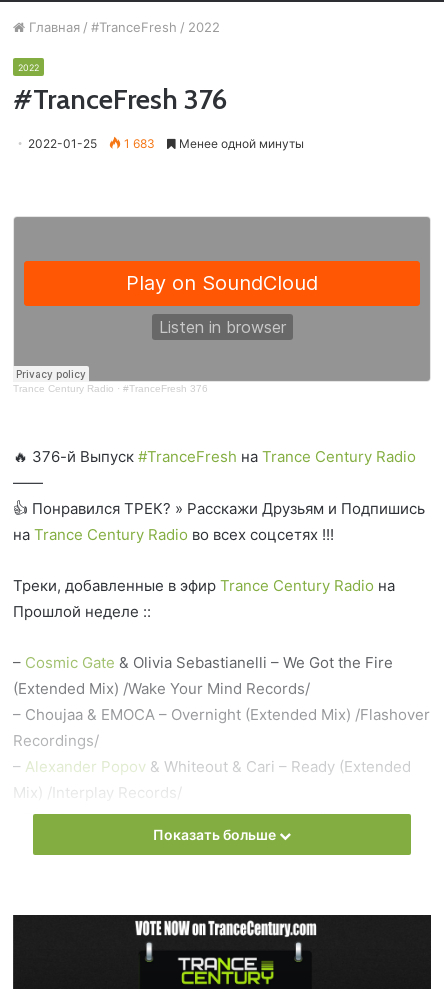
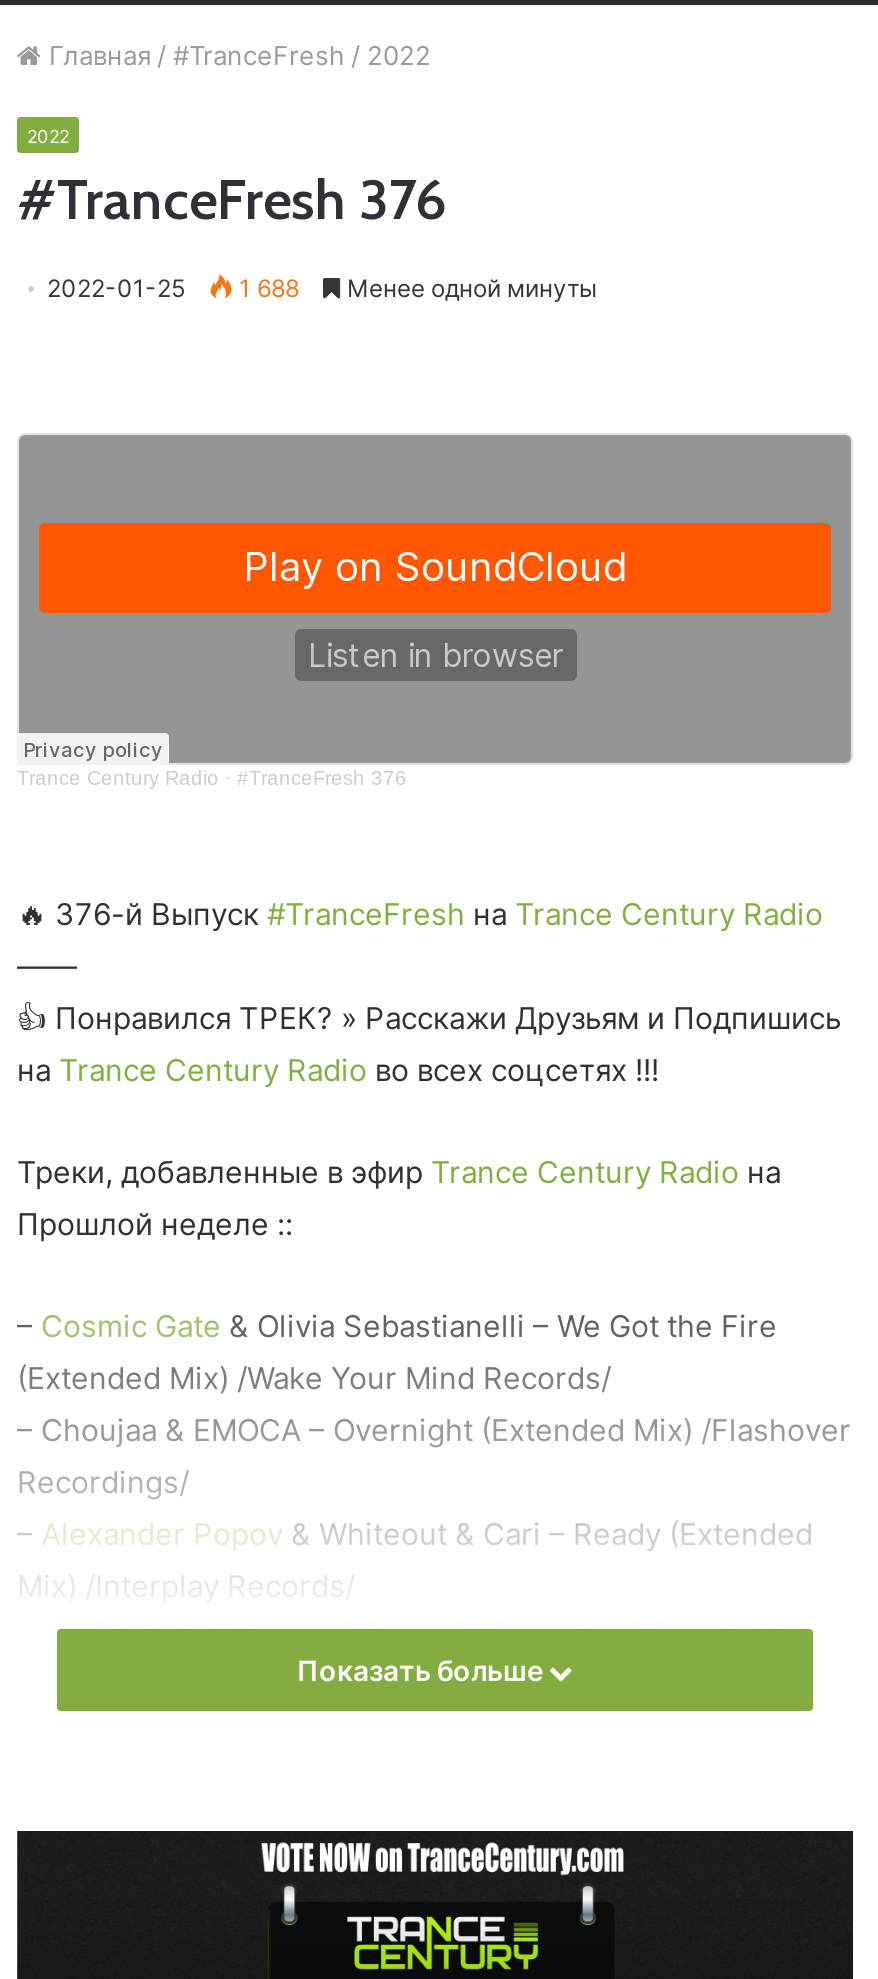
[28,136,304,151] 2022-01-25 1 683 Менее одной минуты -> [47,273,597,303] 2022-01-25 1 688 Менее одной минуты

